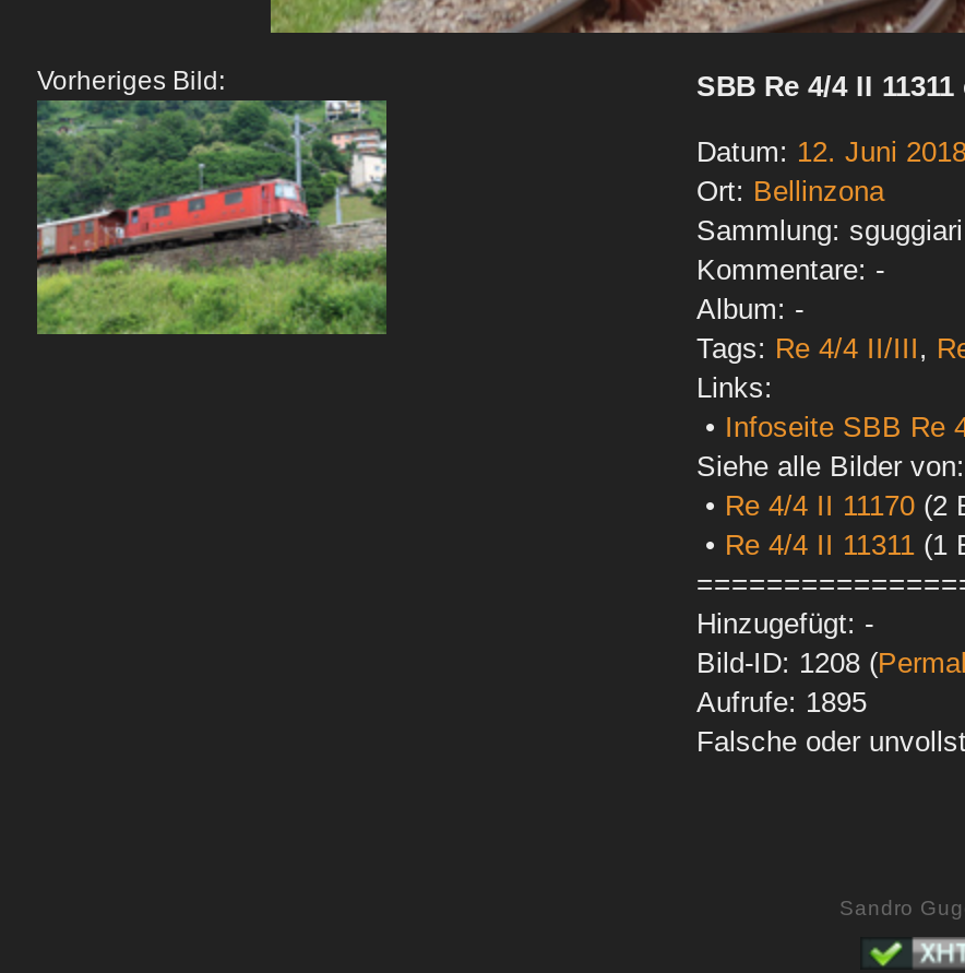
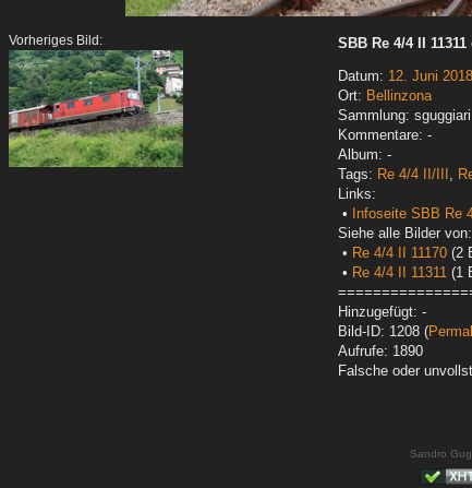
[696,686,867,719] Aufrufe: 1895 -> [338,343,423,359] Aufrufe: 1890

